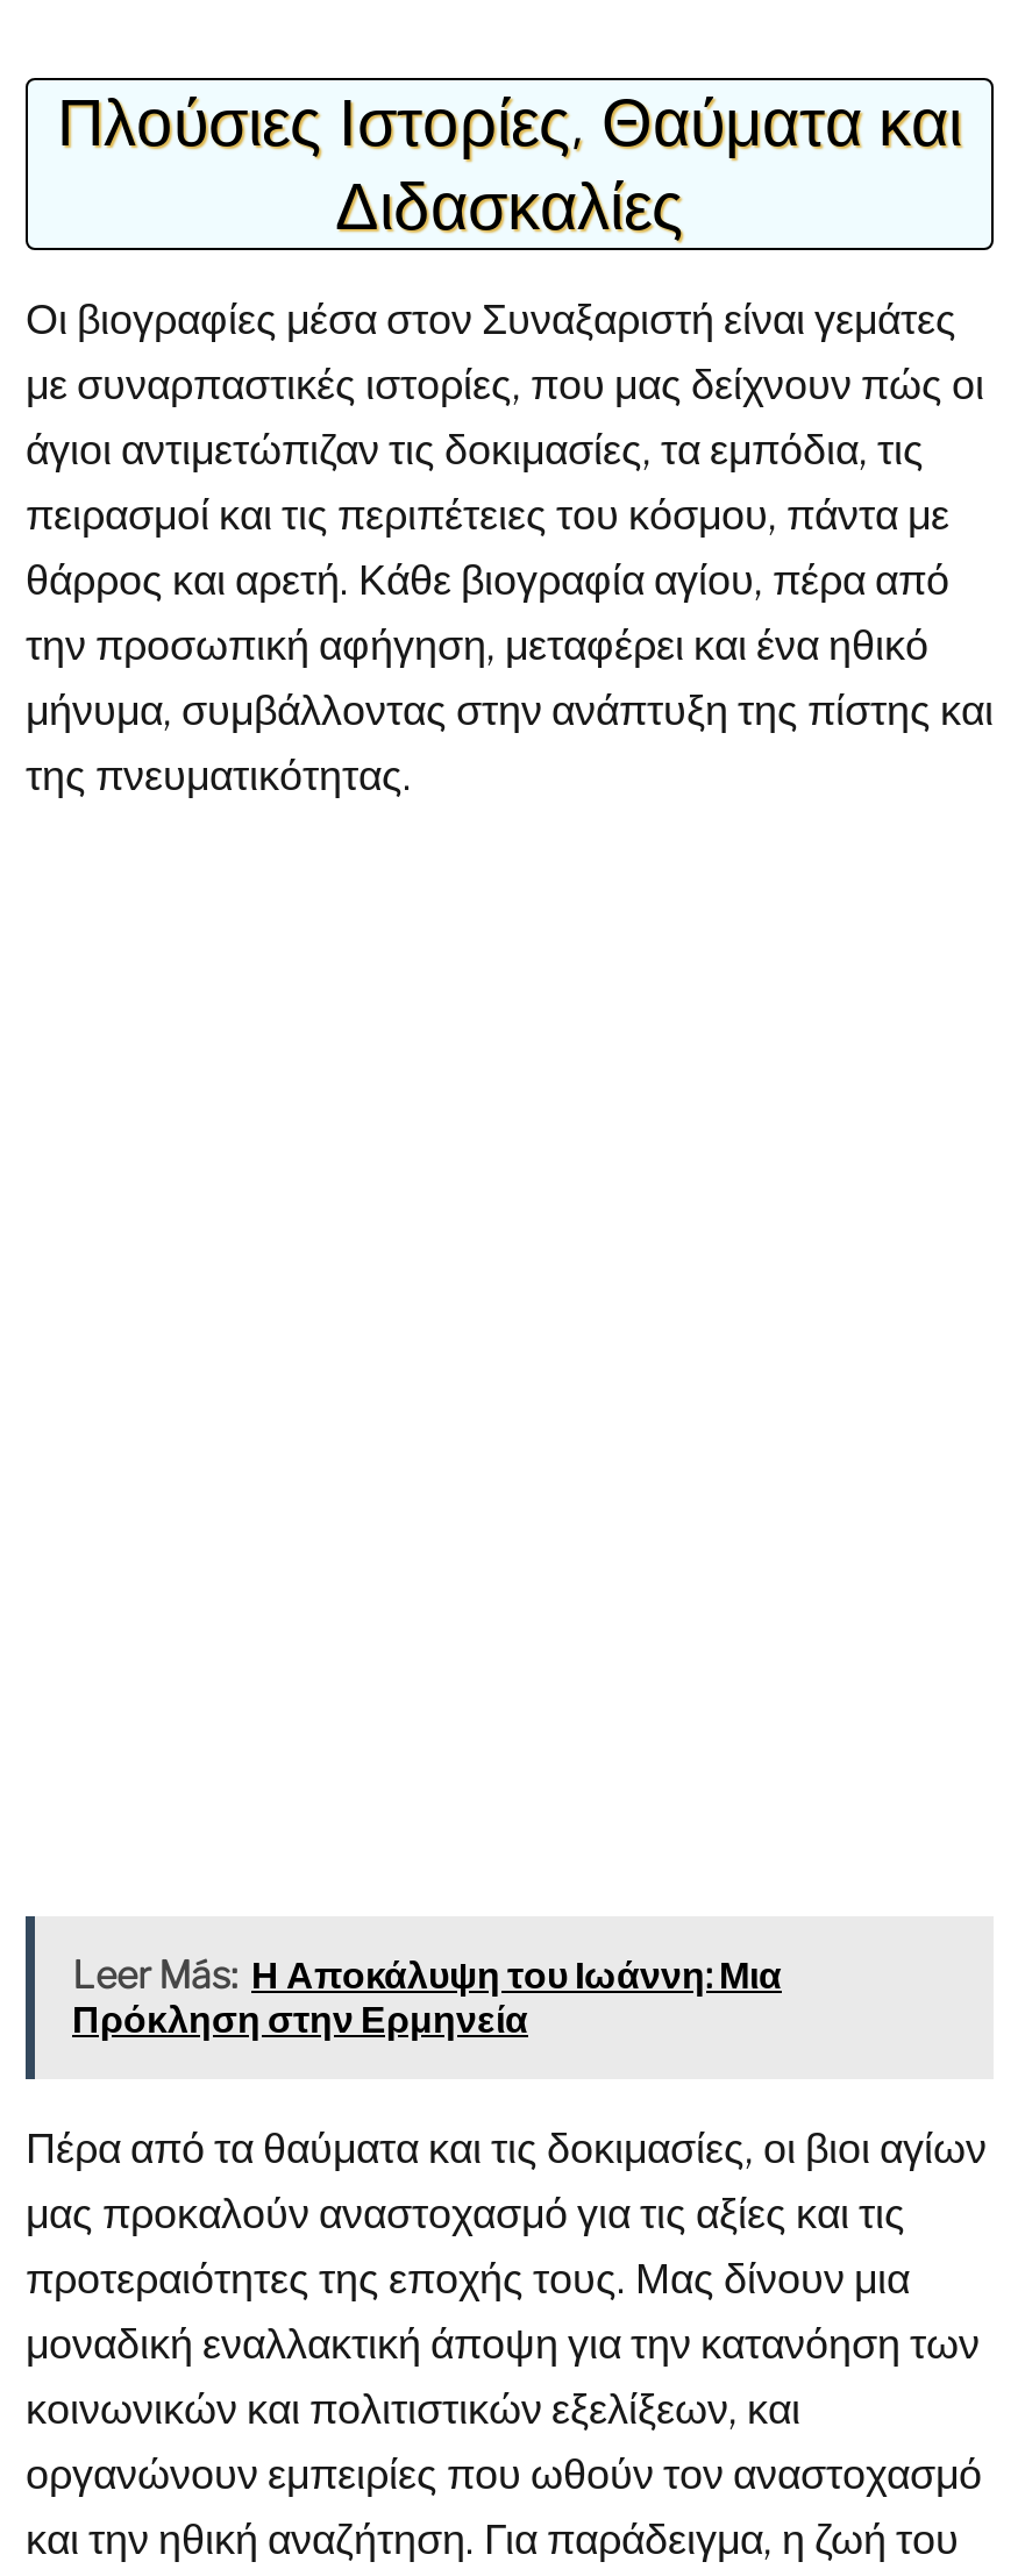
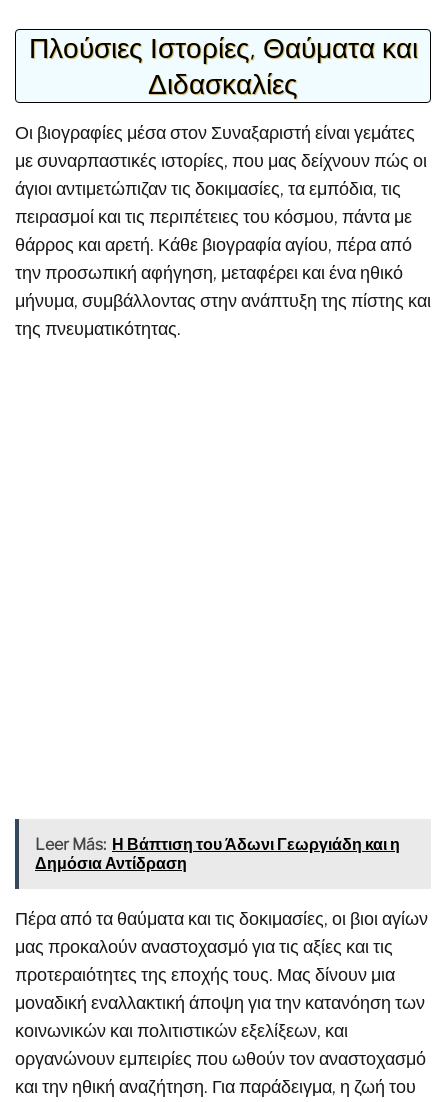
[72,1954,782,2042] Leer Más: Η Αποκάλυψη του Ιωάννη: Μια | Πρόκληση στην Ερμηνεία -> [35,835,400,873] Leer Más: Η Βάπτιση του Άδωνι Γεωργιάδη και η | Δημόσια Αντίδραση

